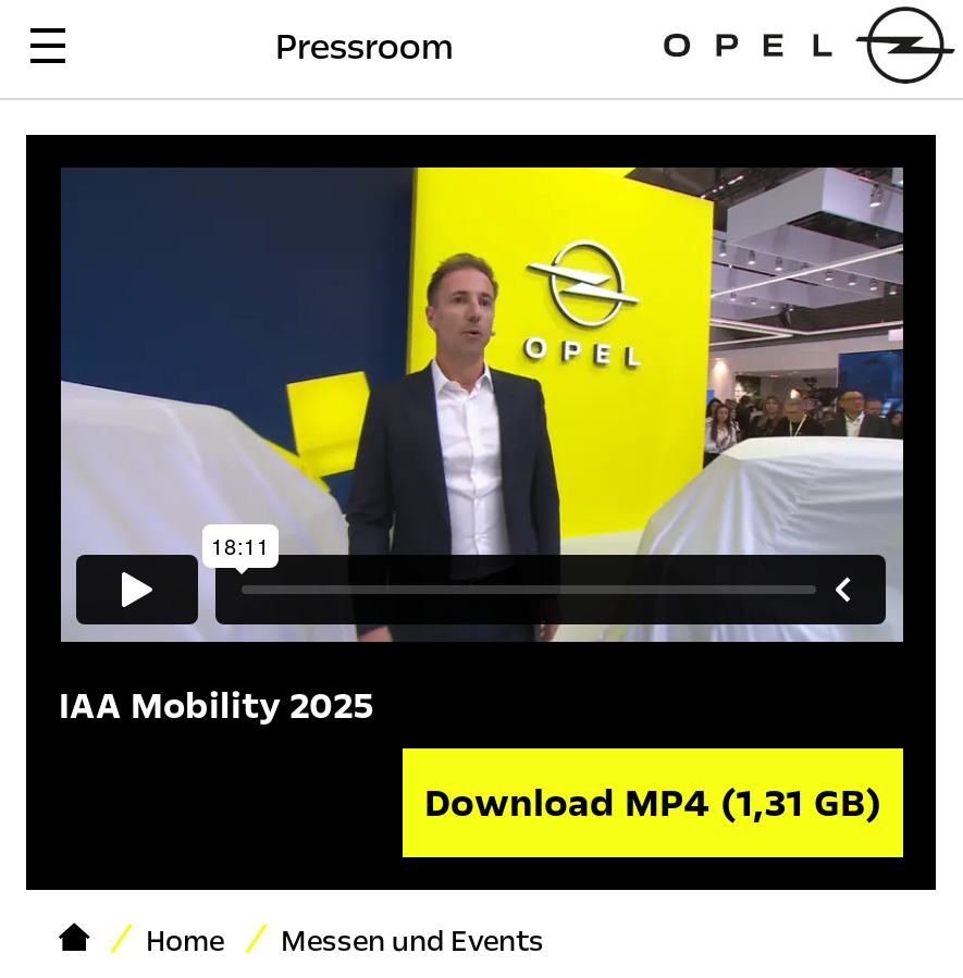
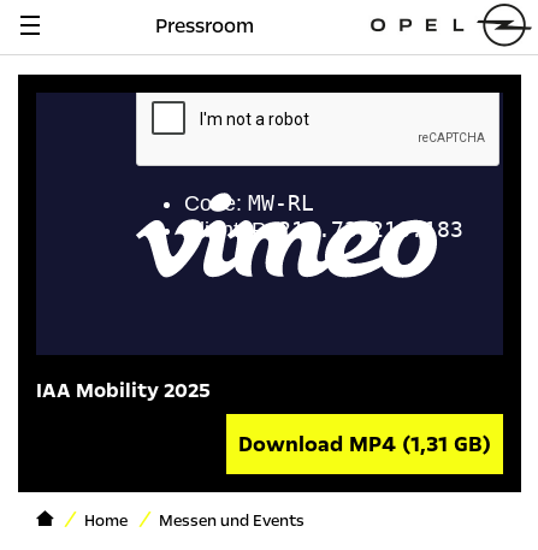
[59,165,905,644] [image] -> [37,91,503,355] [image]

